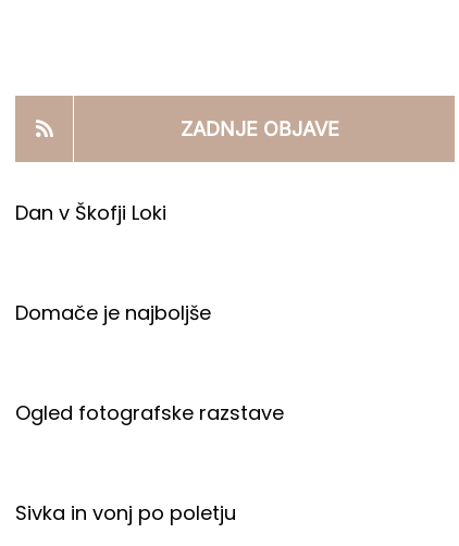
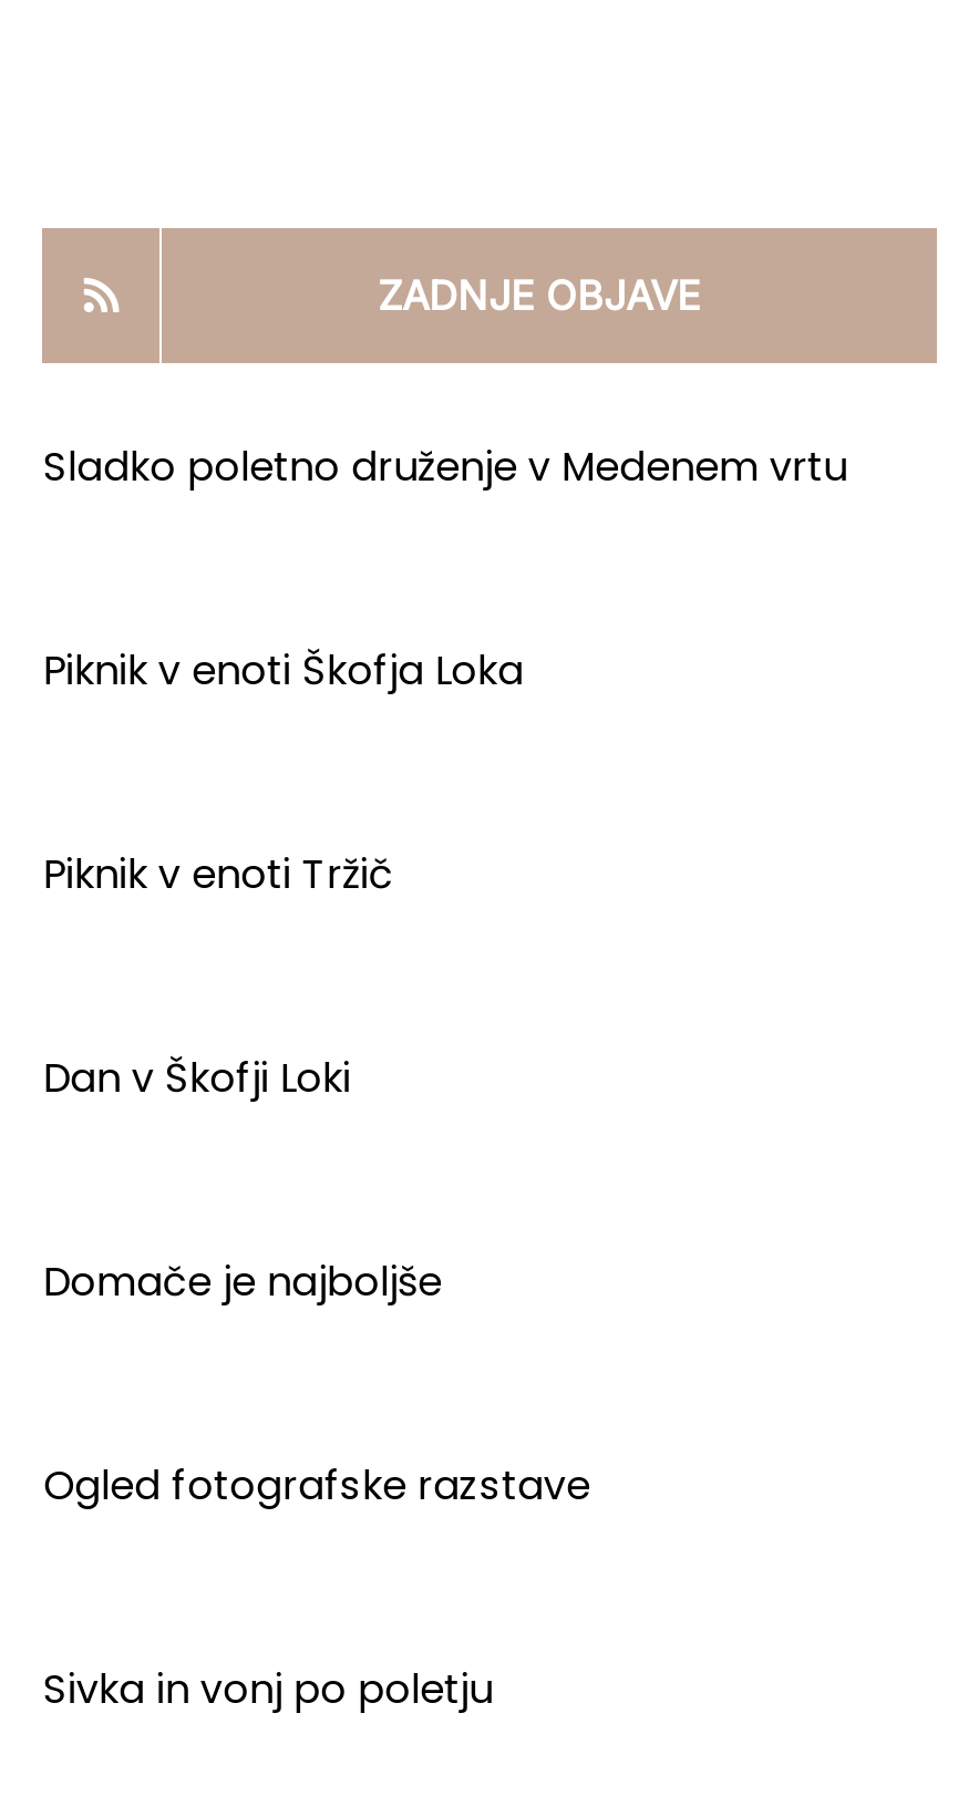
none -> [43,438,847,494] Sladko poletno druženje v Medenem vrtu
none -> [43,642,524,698] Piknik v enoti Škofja Loka
none -> [43,846,404,901] Piknik v enoti Tržič

